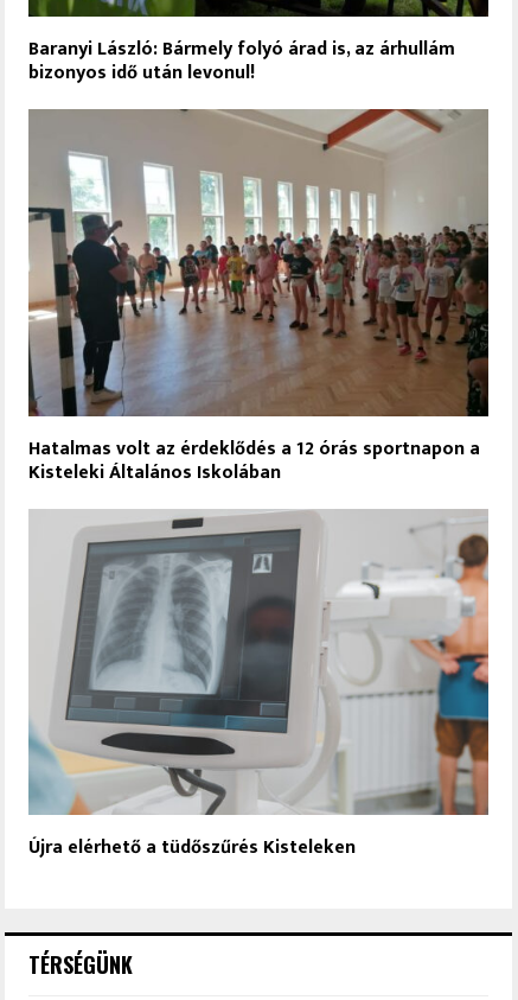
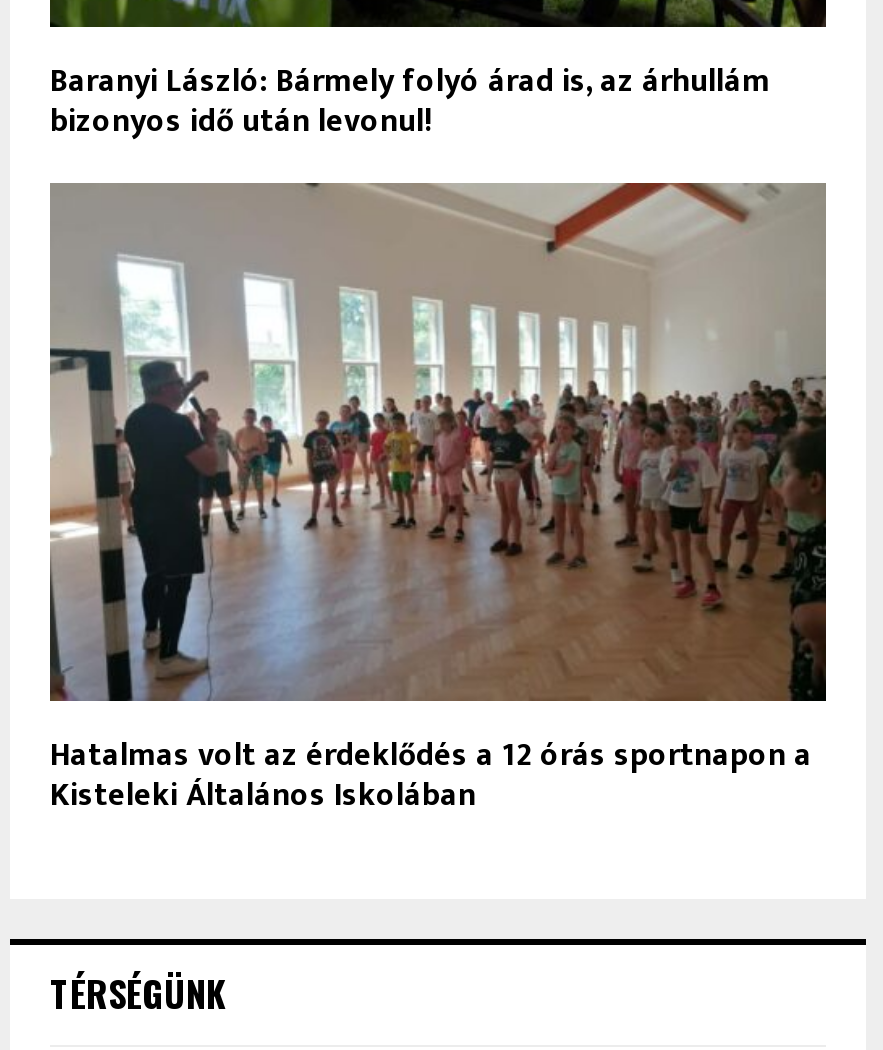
[27,509,490,864] [image] | Újra elérhető a tüdőszűrés Kisteleken -> none

